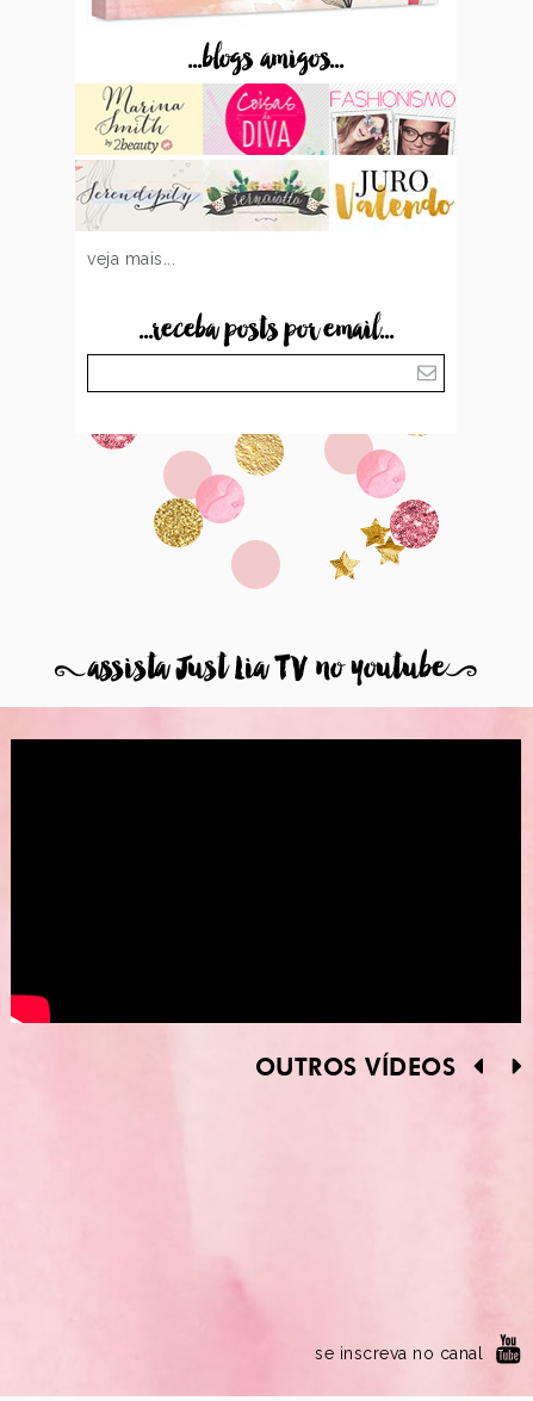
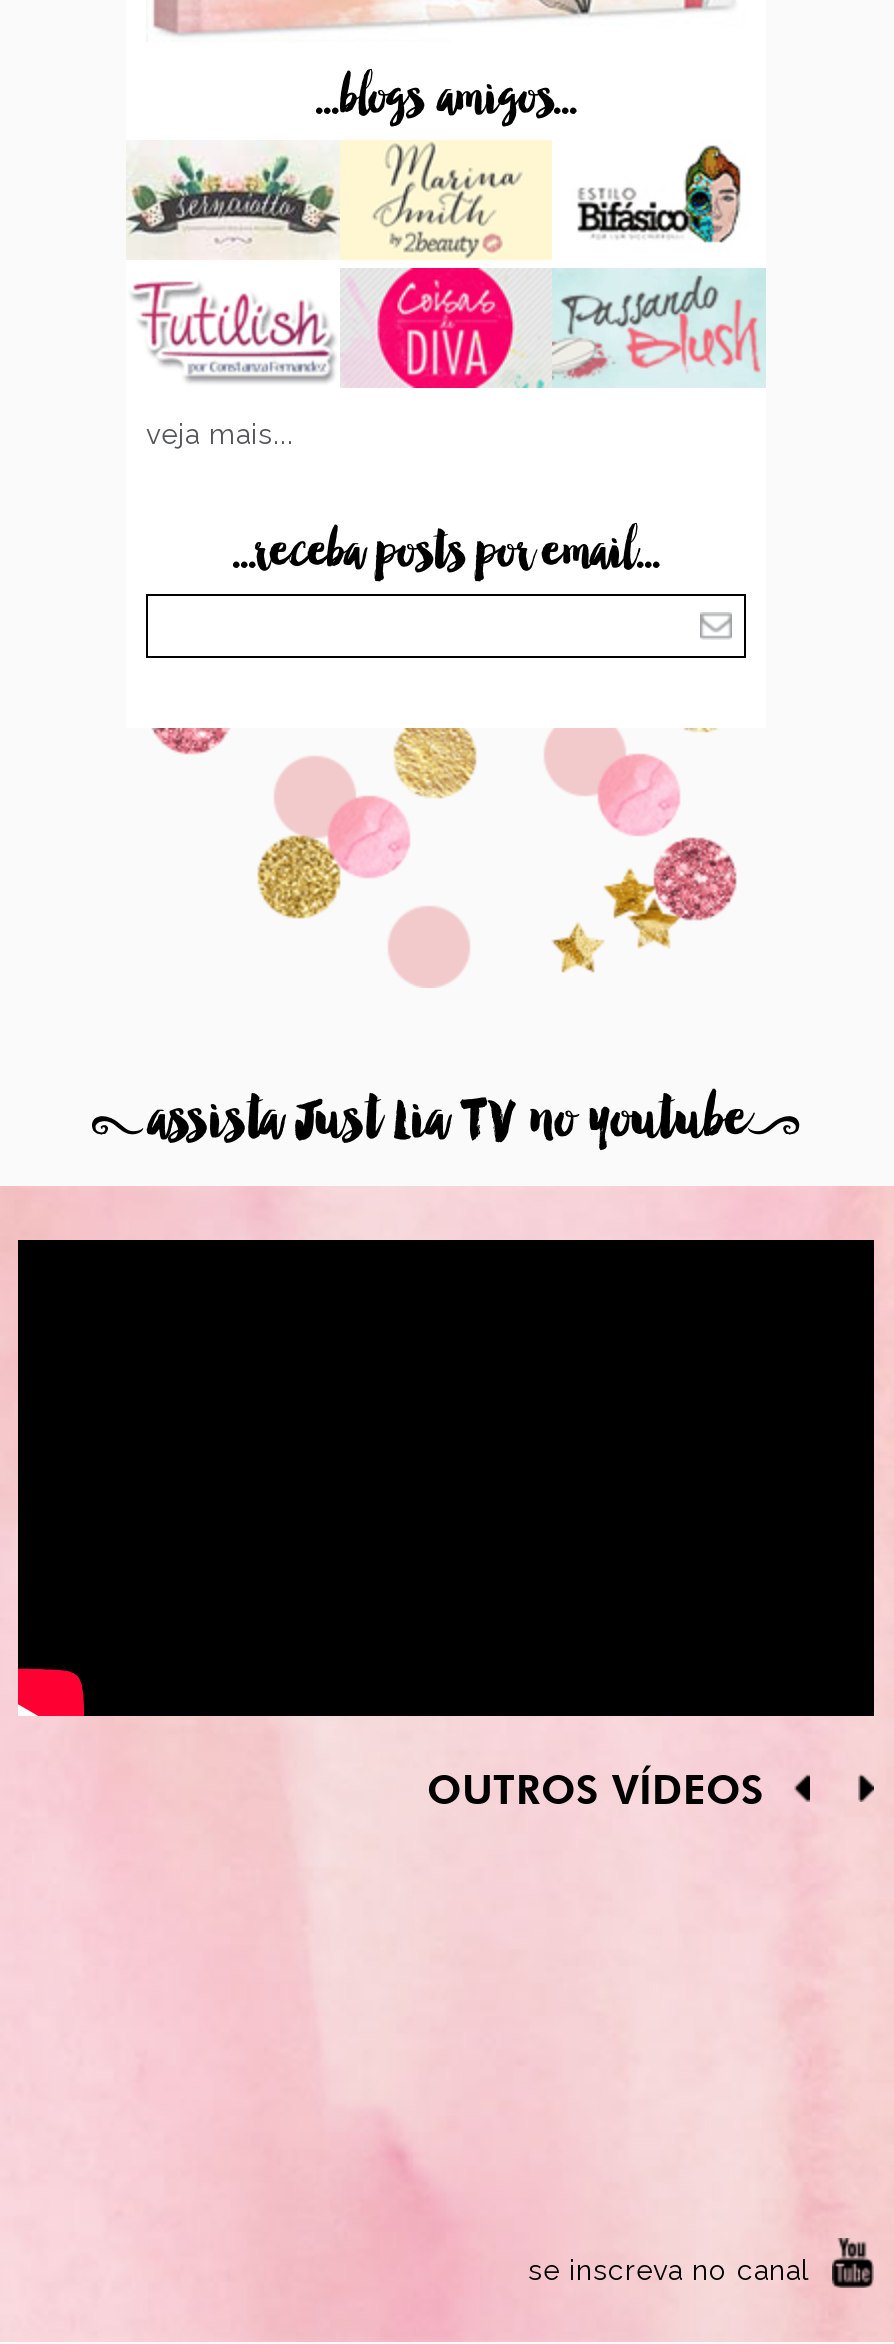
[75,82,457,231] [image] -> [126,140,766,390] [image]

